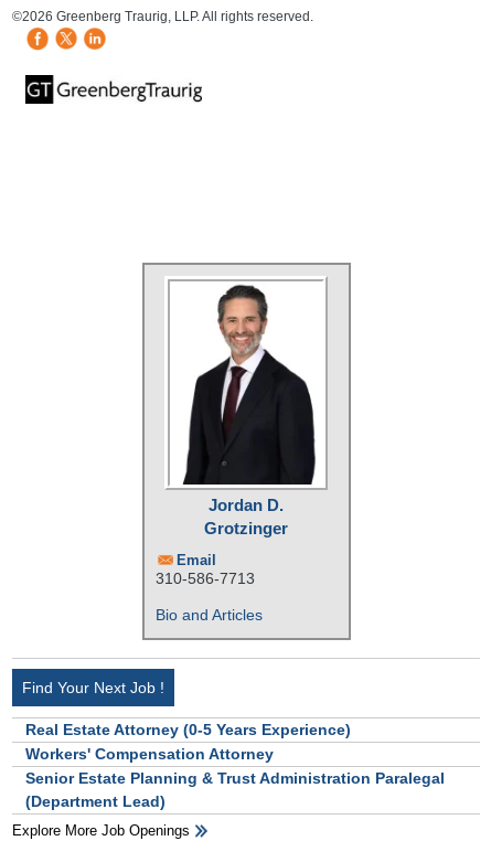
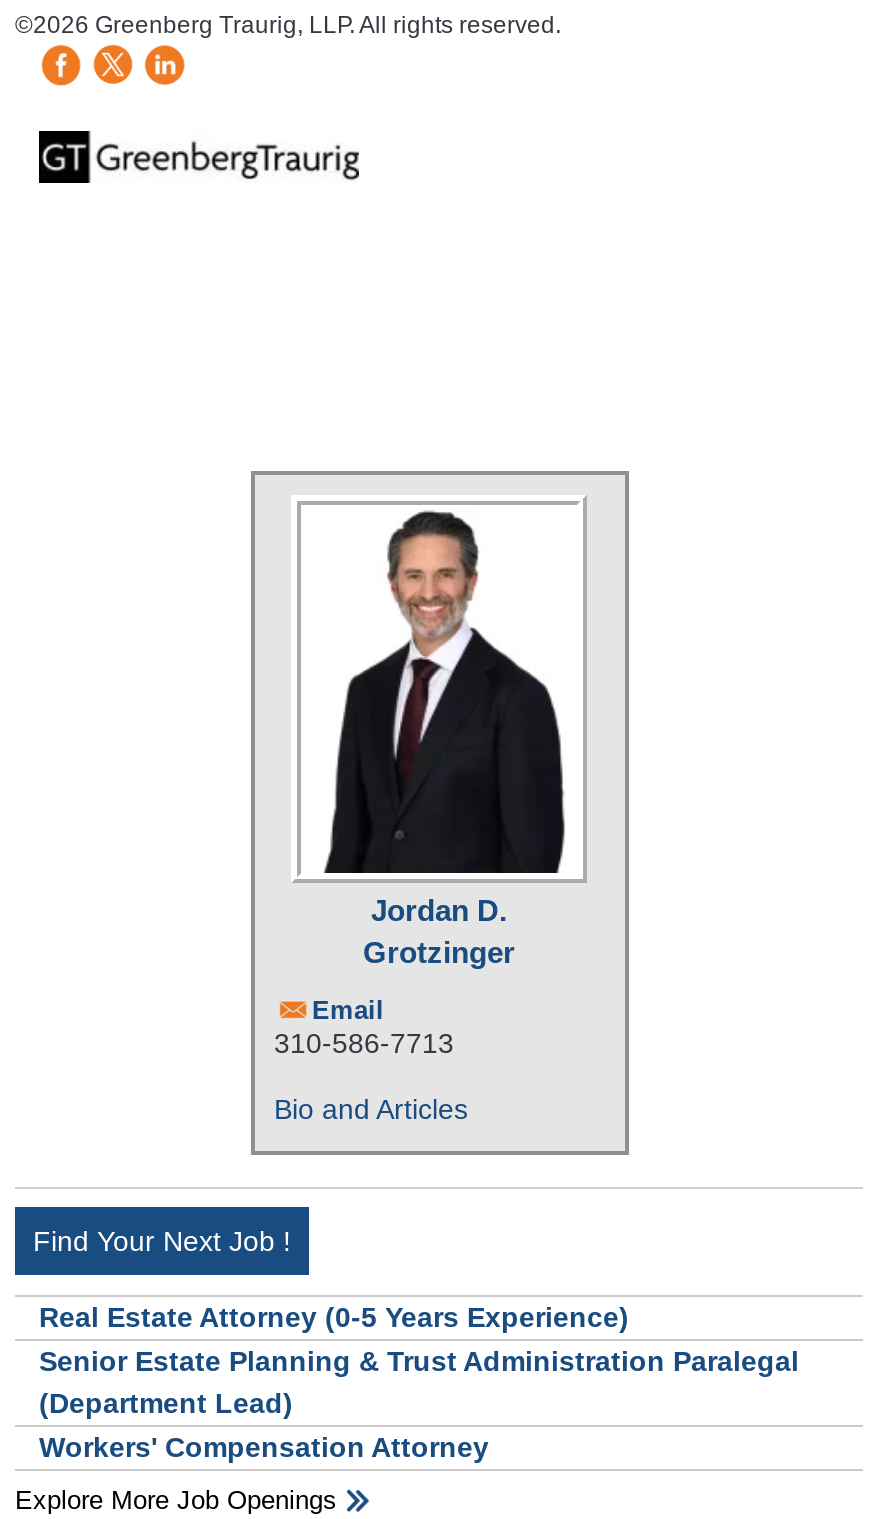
moved [25,745,274,763] -> [39,1431,489,1463]: Workers' Compensation Attorney
moved [25,769,445,810] -> [39,1345,799,1419]: Senior Estate Planning & Trust Administration Paralegal | (Department Lead)

